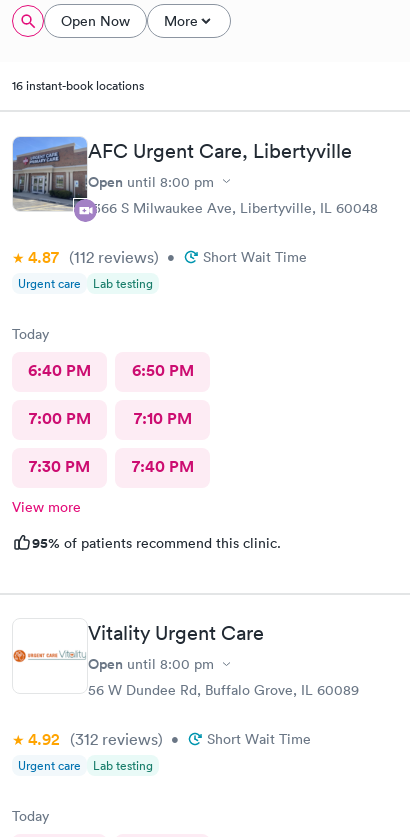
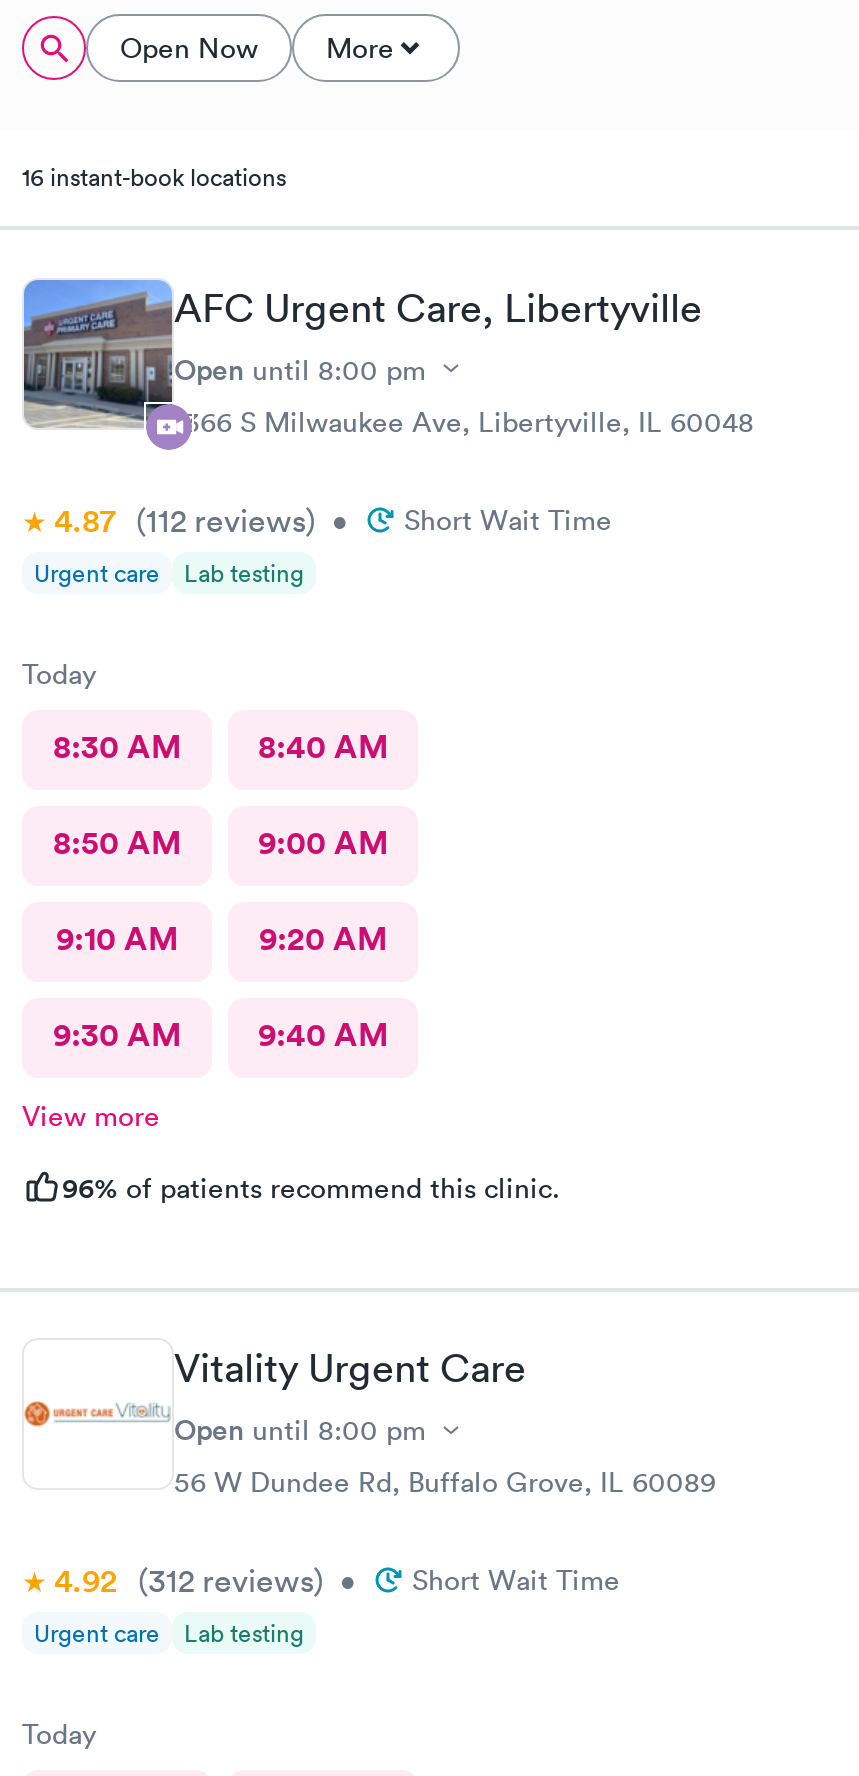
[28,359,193,476] 6:40 PM | 6:50 PM | 7:00 PM | 7:10 PM | 7:30 PM | 7:40 PM -> [53,725,388,1055] 8:30 AM | 8:40 AM | 8:50 AM | 9:00 AM | 9:10 AM | 9:20 AM | 9:30 AM | 9:40 AM
[32,532,281,552] 95% of patients recommend this clinic. -> [62,1167,560,1207] 96% of patients recommend this clinic.

